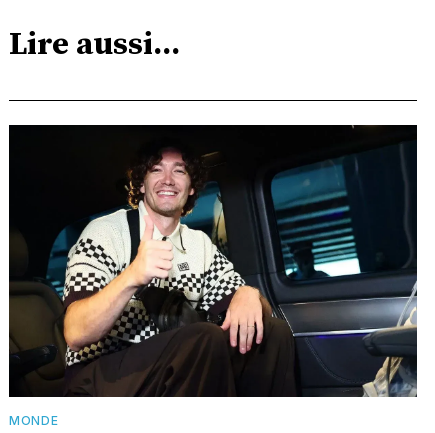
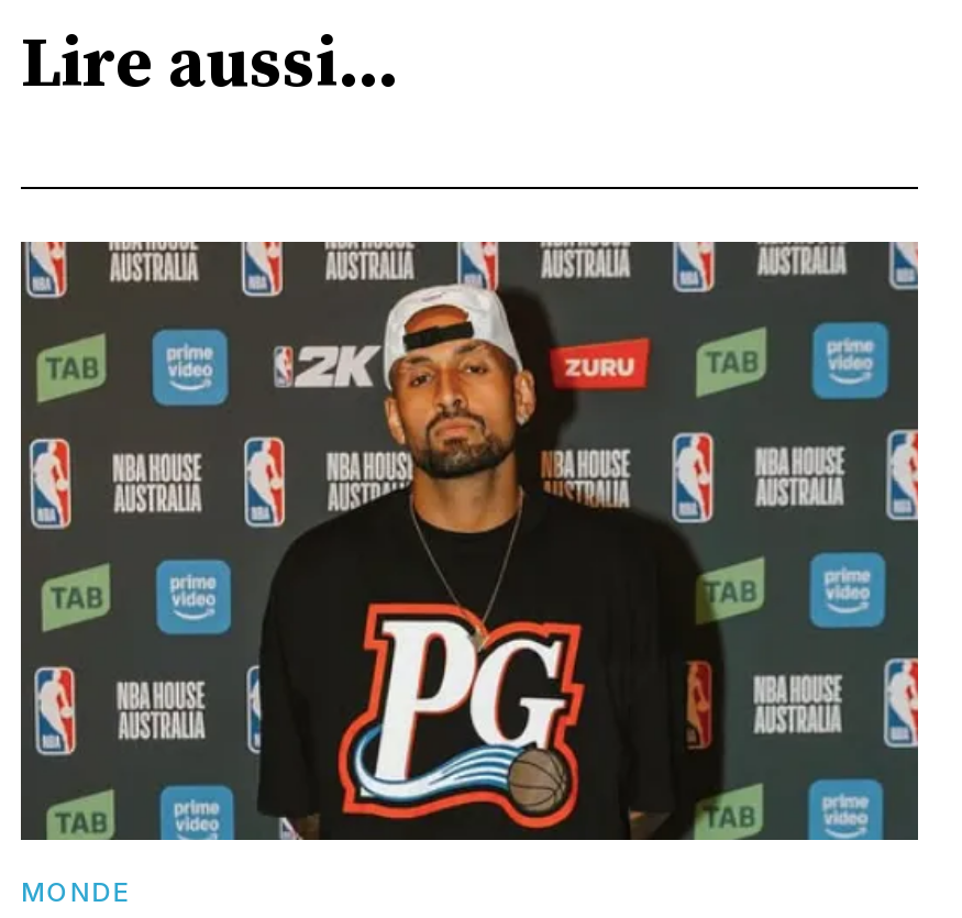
[10,124,418,398] [image] -> [21,240,920,842] [image]

